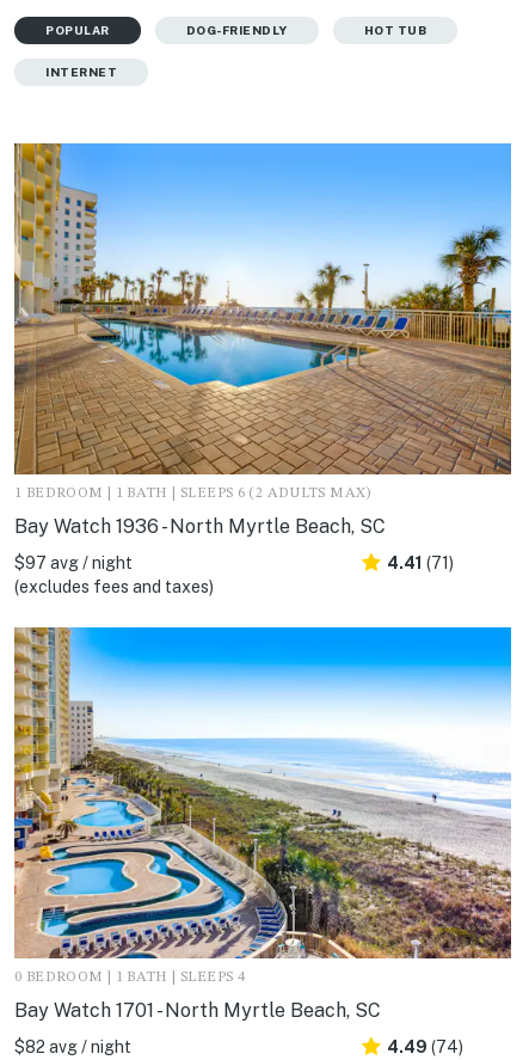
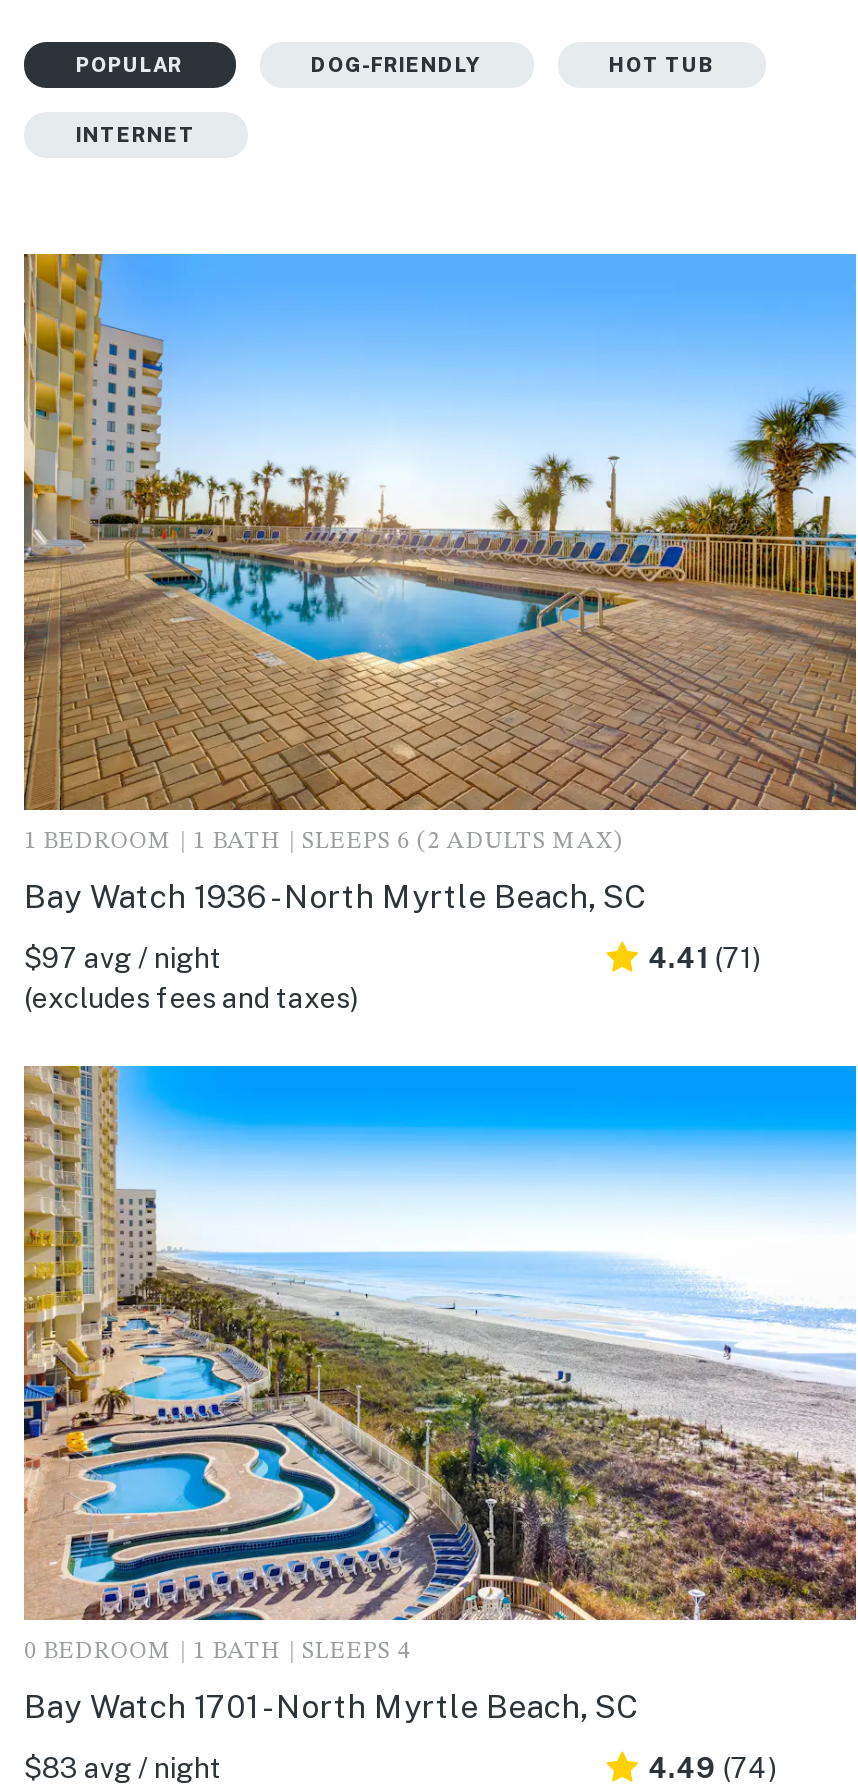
[14,1038,131,1057] $82 avg / night -> [24,1752,222,1784] $83 avg / night

